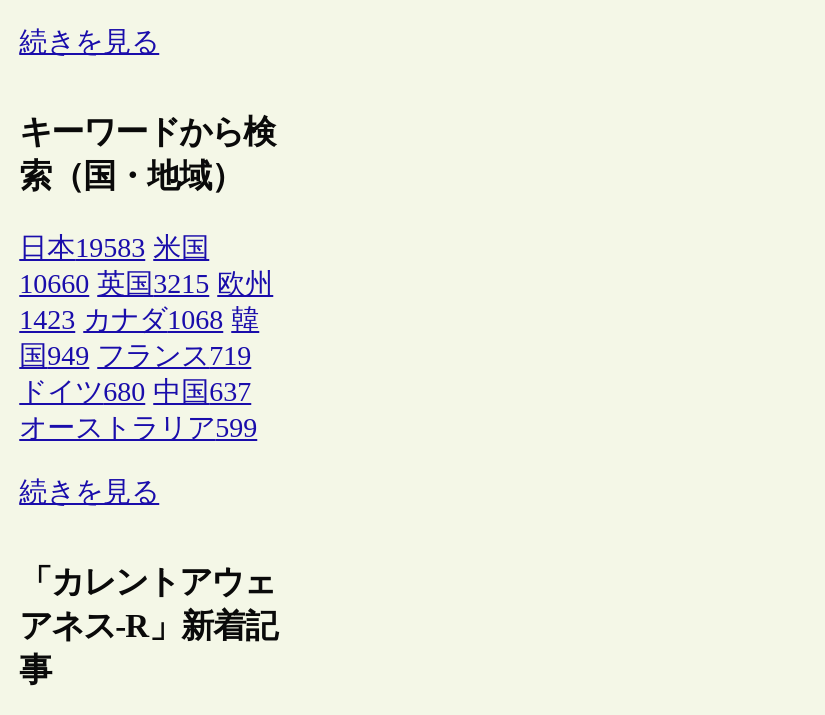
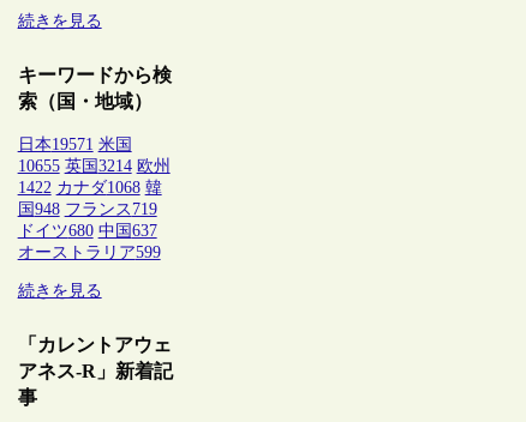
[19,233,209,263] 日本19583 米国 -> [18,136,132,154] 日本19571 米国
[19,269,273,299] 10660 英国3215 欧州 -> [18,157,170,175] 10655 英国3214 欧州
[19,305,259,335] 1423 カナダ1068 韓 -> [18,179,162,197] 1422 カナダ1068 韓
[19,341,251,371] 国949 フランス719 -> [18,200,157,218] 国948 フランス719

